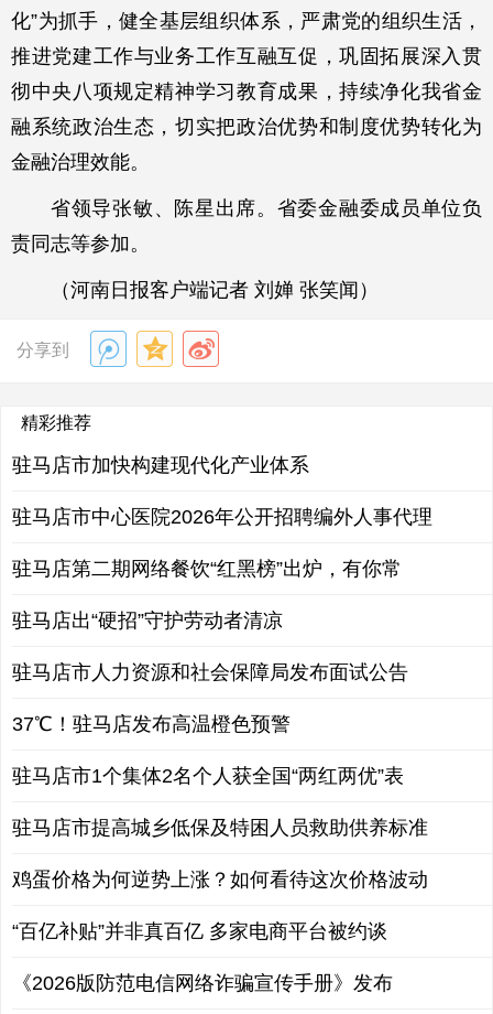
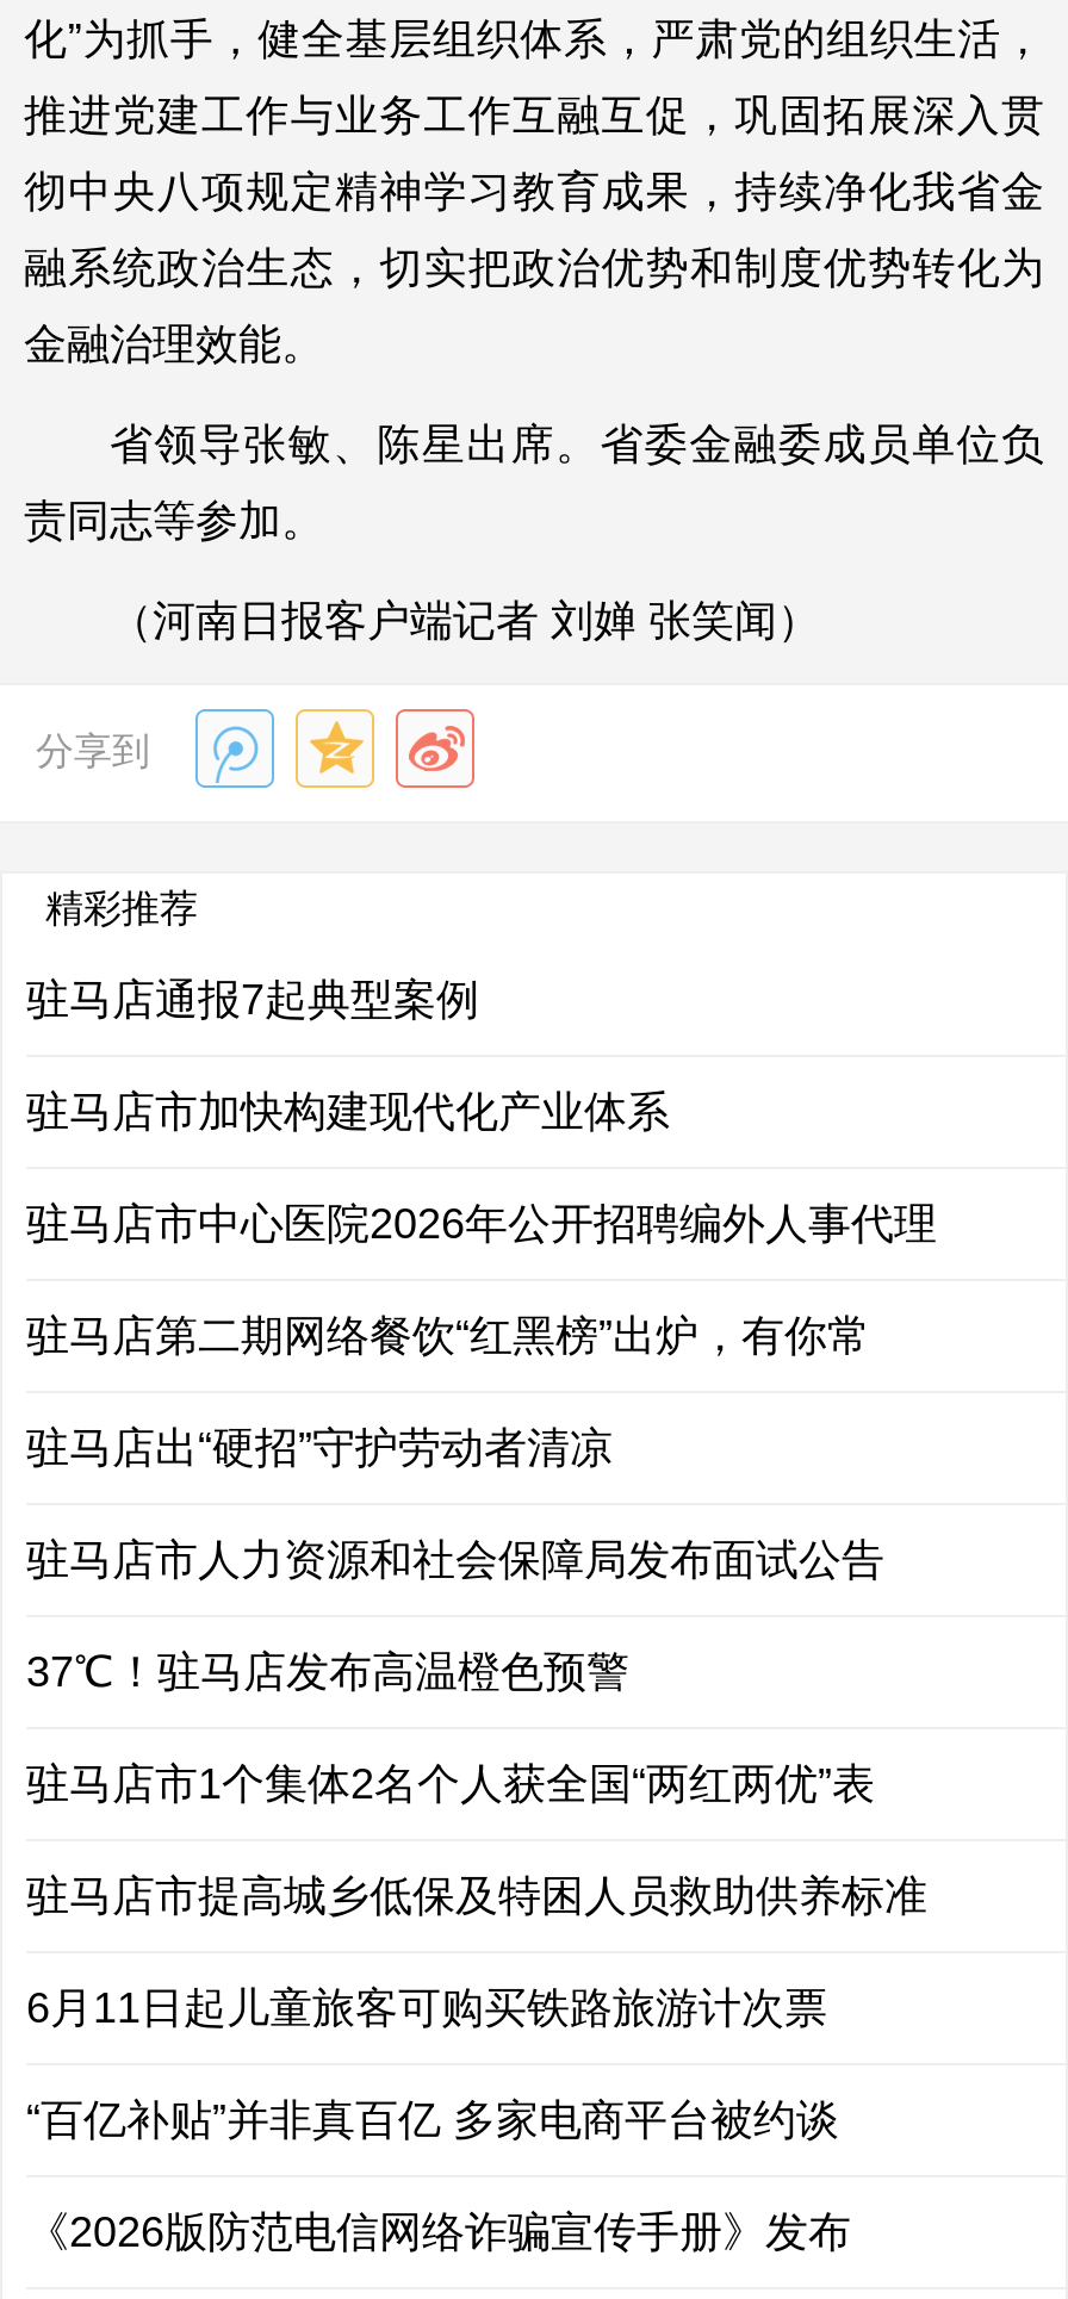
none -> [26,975,479,1023] 驻马店通报7起典型案例
[12,868,428,890] 鸡蛋价格为何逆势上涨？如何看待这次价格波动 -> [26,1983,827,2031] 6月11日起儿童旅客可购买铁路旅游计次票

